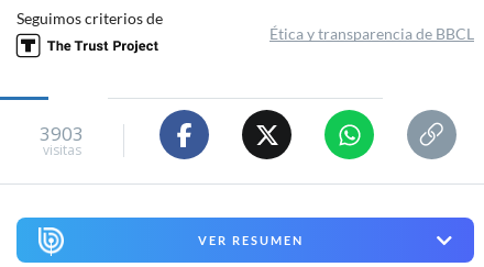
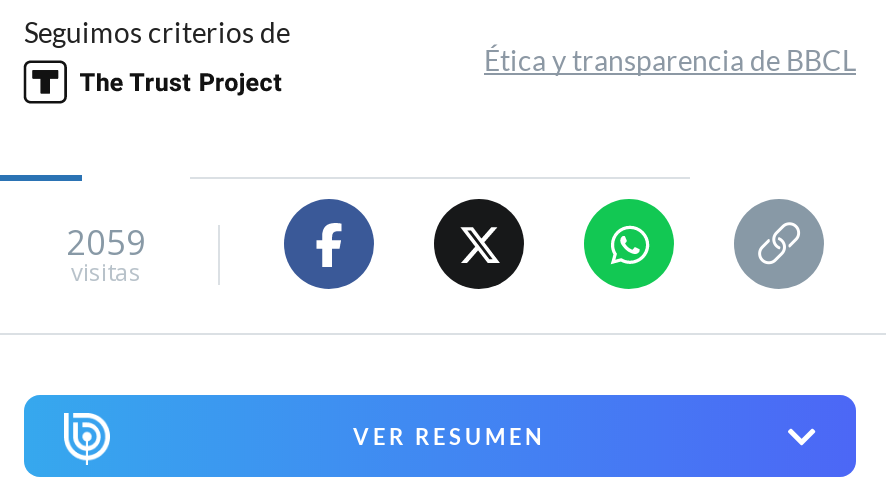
[40,121,84,146] 3903 -> [66,219,146,265] 2059

